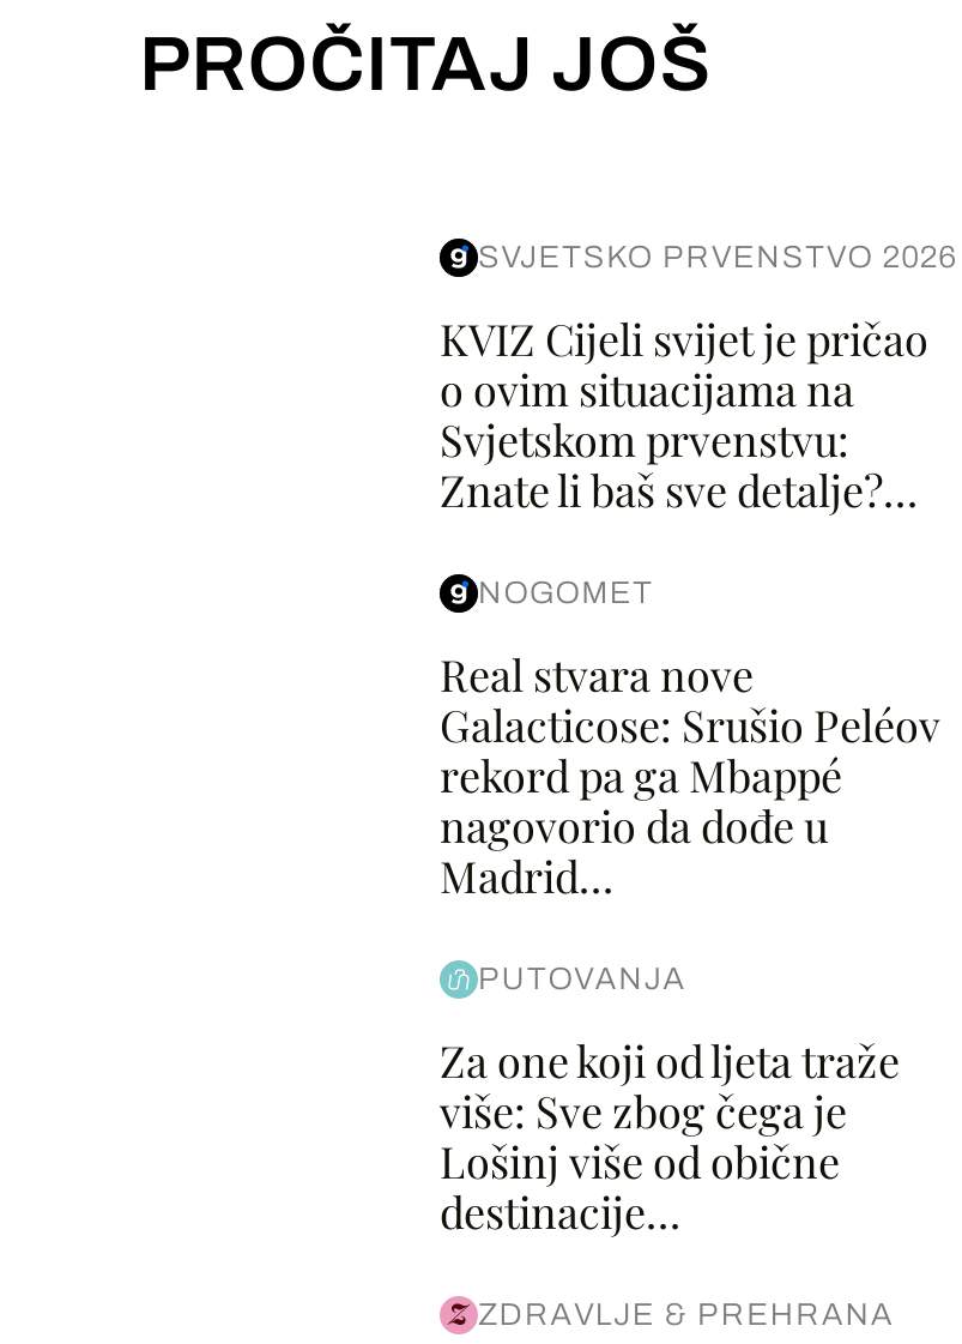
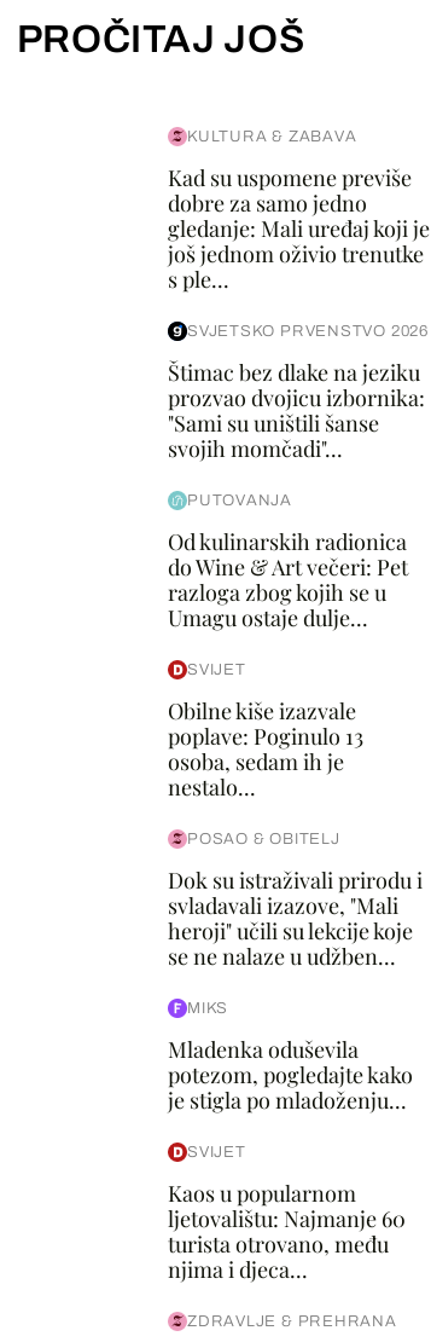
none -> [168,128,430,294] KULTURA & ZABAVA | Kad su uspomene previše | dobre za samo jedno | gledanje: Mali uređaj koji je | još jednom oživio trenutke | s ple...
[440,311,940,905] KVIZ Cijeli svijet je pričao | o ovim situacijama na | Svjetskom prvenstvu: | Znate li baš sve detalje?... | NOGOMET | Real stvara nove | Galacticose: Srušio Peléov | rekord pa ga Mbappé | nagovorio da dođe u | Madrid... -> [168,358,425,463] Štimac bez dlake na jeziku | prozvao dvojicu izbornika: | "Sami su uništili šanse | svojih momčadi"...
[440,1032,900,1241] Za one koji od ljeta traže | više: Sve zbog čega je | Lošinj više od obične | destinacije... -> [168,527,423,1284] Od kulinarskih radionica | do Wine & Art večeri: Pet | razloga zbog kojih se u | Umagu ostaje dulje... | SVIJET | Obilne kiše izazvale | poplave: Poginulo 13 | osoba, sedam ih je | nestalo... | POSAO & OBITELJ | Dok su istraživali prirodu i | svladavali izazove, "Mali | heroji" učili su lekcije koje | se ne nalaze u udžben... | MIKS | Mladenka oduševila | potezom, pogledajte kako | je stigla po mladoženju... | SVIJET | Kaos u popularnom | ljetovalištu: Najmanje 60 | turista otrovano, među | njima i djeca...

